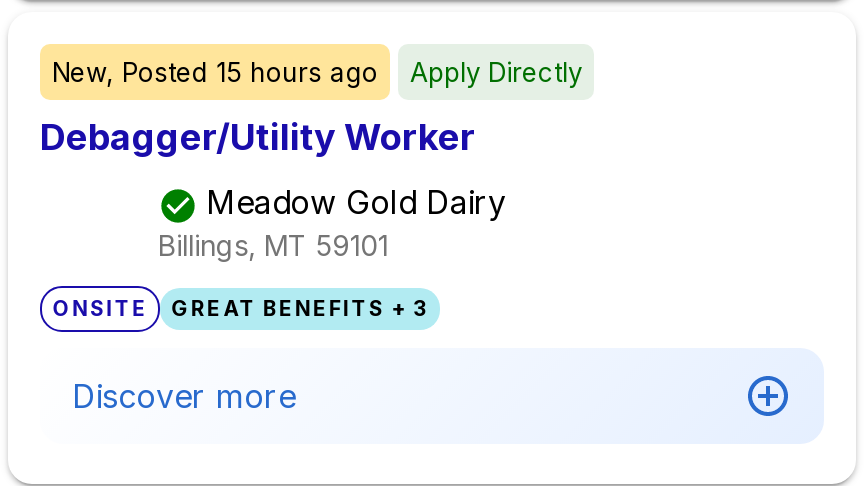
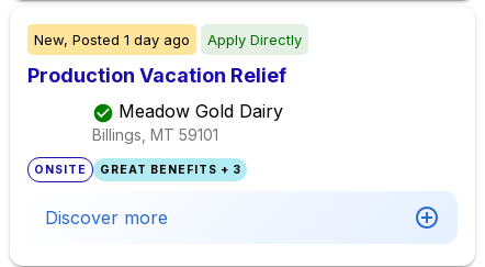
[52,56,378,88] New, Posted 15 hours ago -> [34,31,190,48] New, Posted 1 day ago
[40,116,476,158] Debagger/Utility Worker -> [27,64,286,87] Production Vacation Relief

